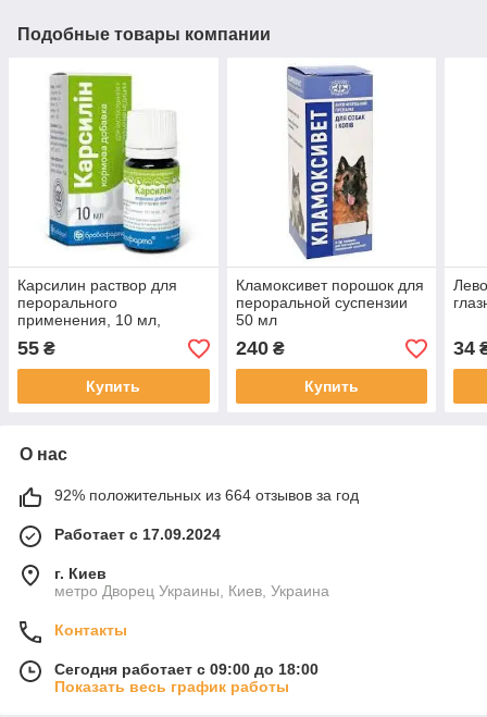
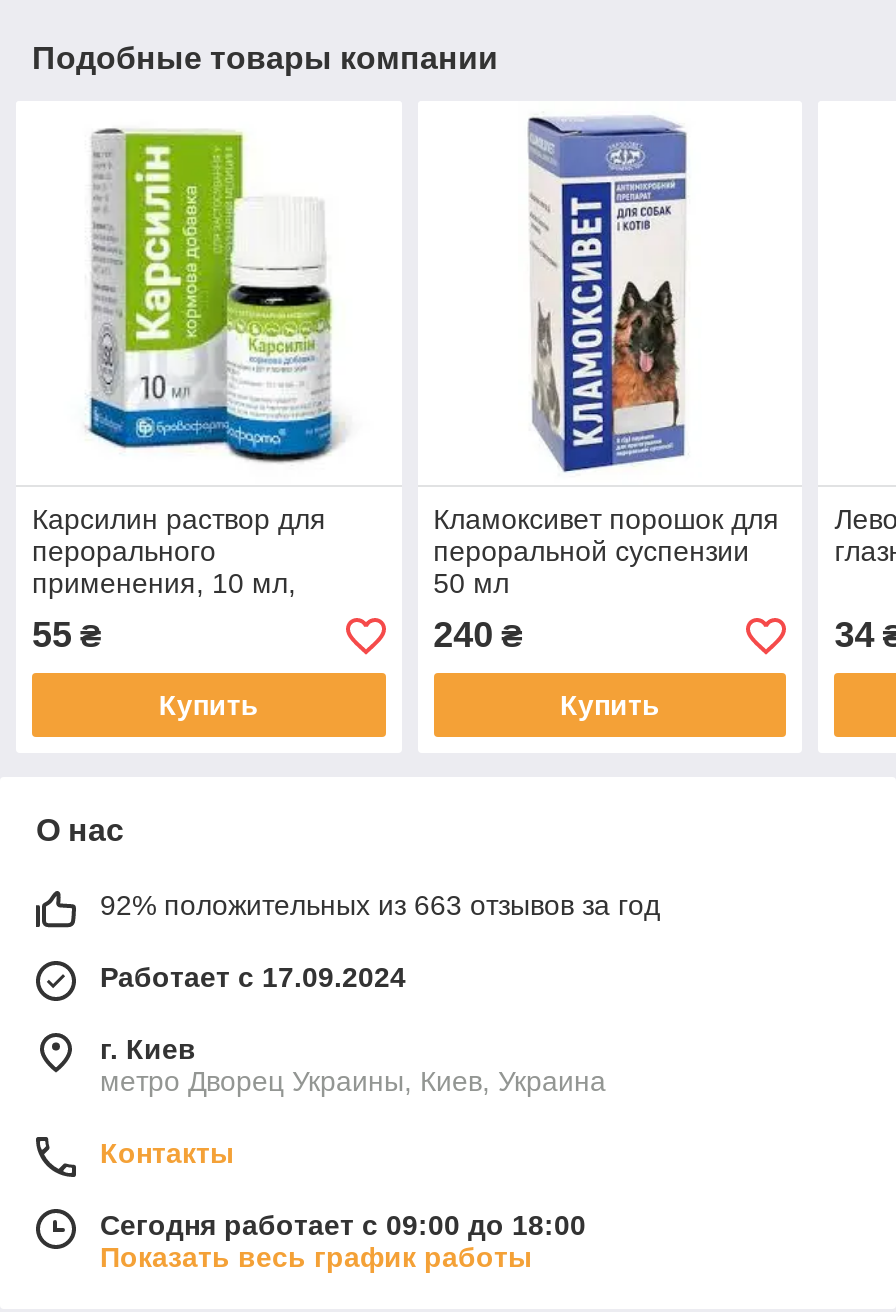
[54,487,359,504] 92% положительных из 664 отзывов за год -> [100,890,660,922] 92% положительных из 663 отзывов за год

